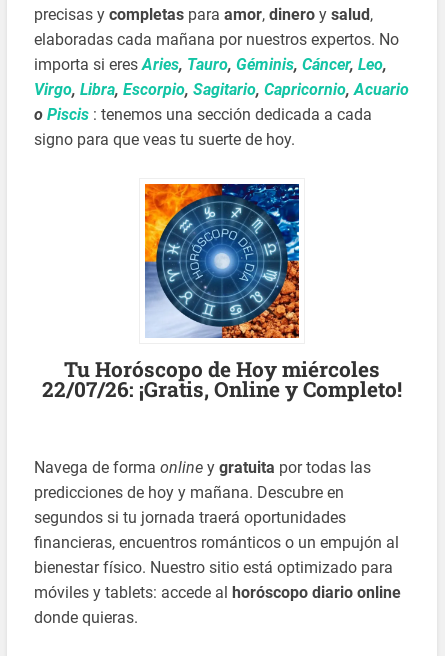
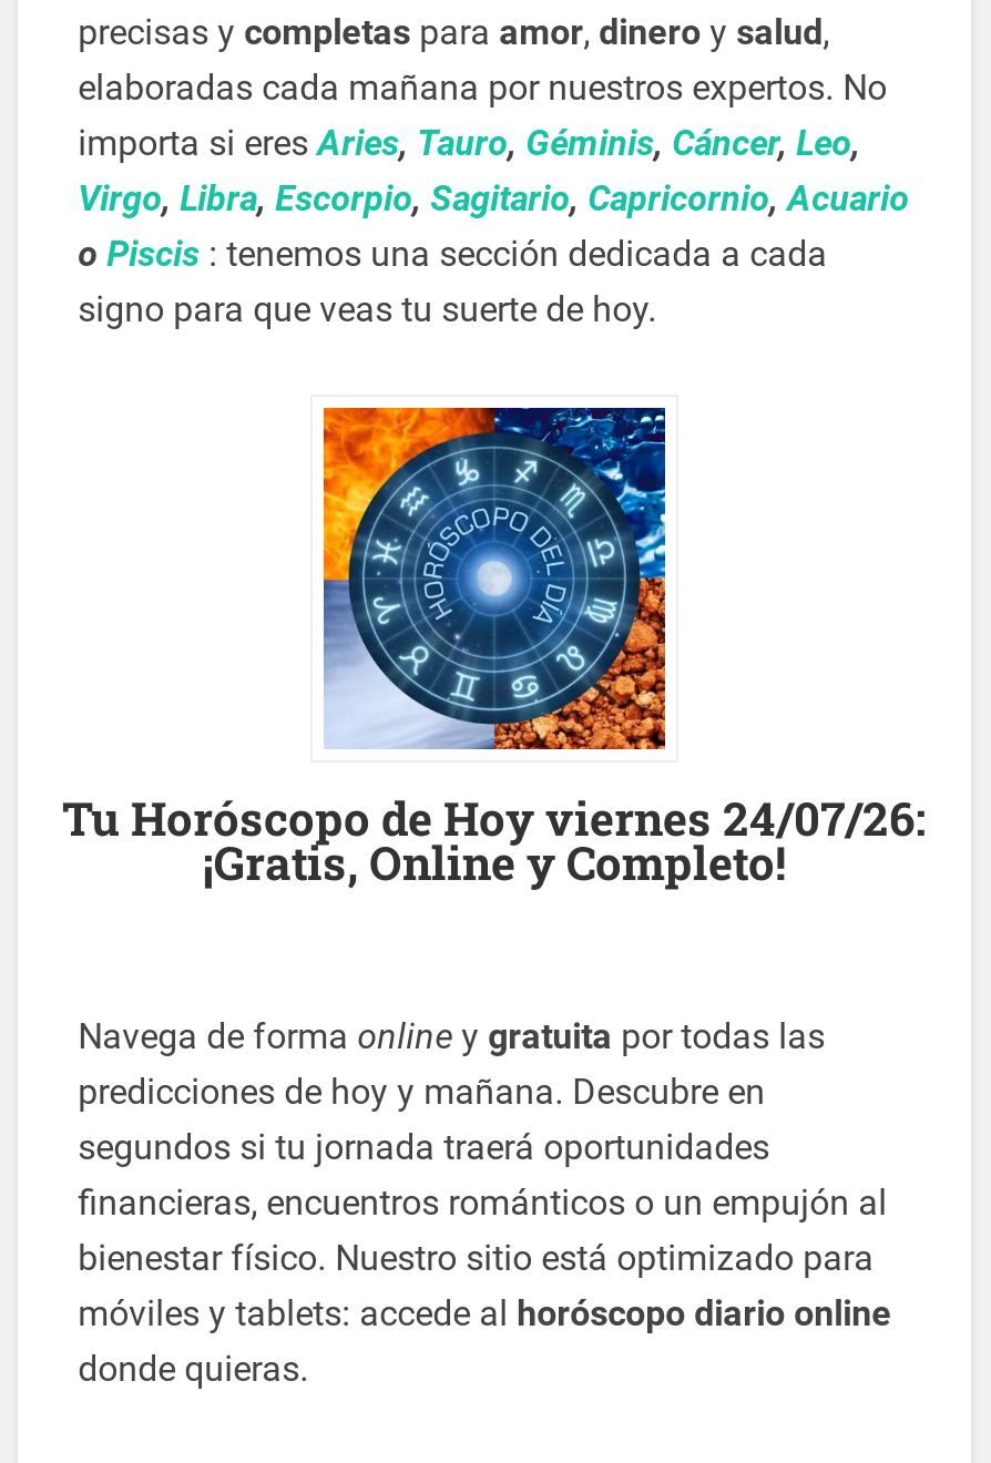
[42,354,402,402] Tu Horóscopo de Hoy miércoles | 22/07/26: ¡Gratis, Online y Completo! -> [62,786,927,892] Tu Horóscopo de Hoy viernes 24/07/26: | ¡Gratis, Online y Completo!

